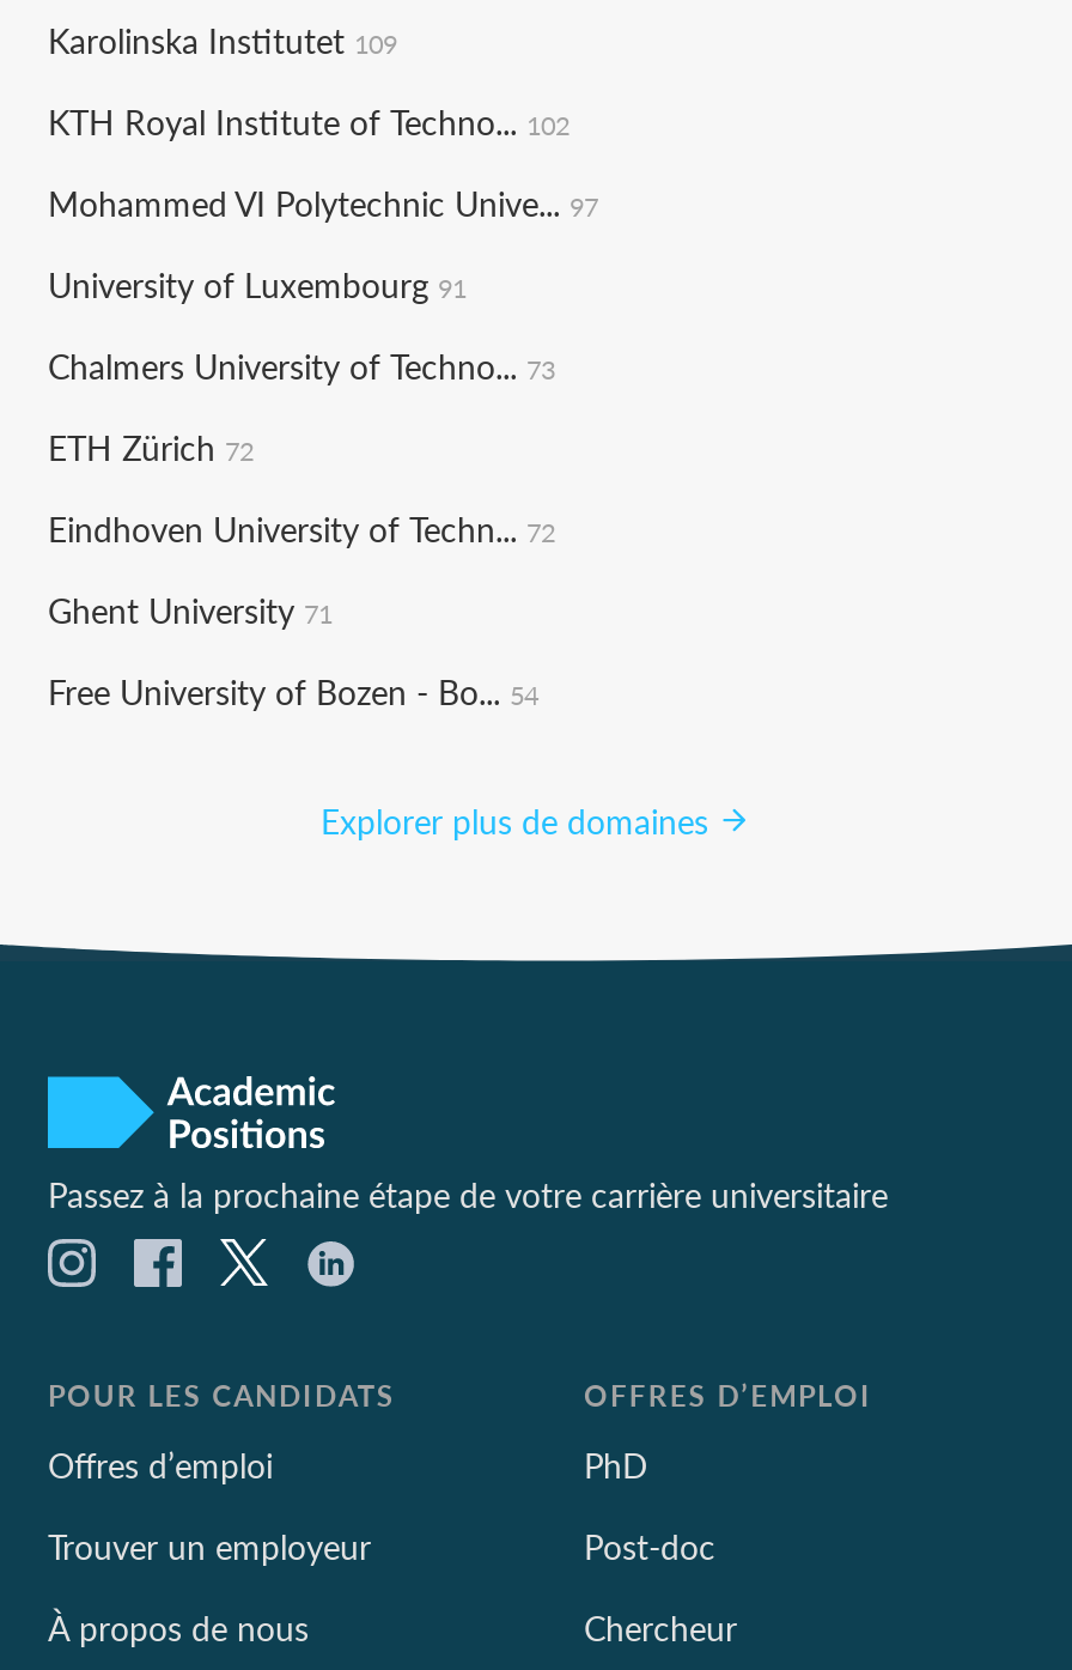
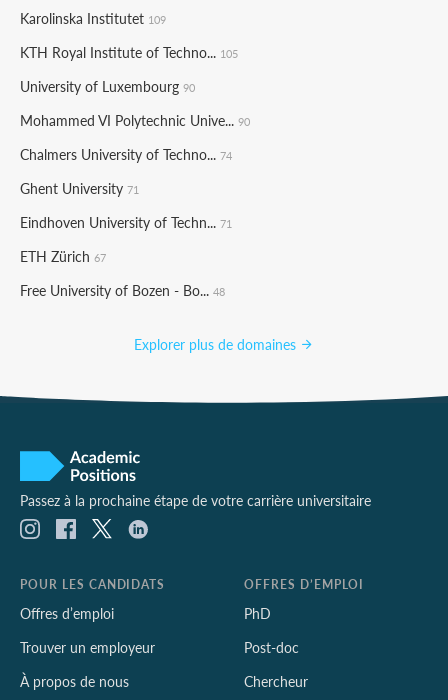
[48,97,598,552] KTH Royal Institute of Techno... 102 | Mohammed VI Polytechnic Unive... 97 | University of Luxembourg 91 | Chalmers University of Techno... 73 | ETH Zürich 72 | Eindhoven University of Techn... 72 -> [20,42,250,164] KTH Royal Institute of Techno... 105 | University of Luxembourg 90 | Mohammed VI Polytechnic Unive... 90 | Chalmers University of Techno... 74
moved [48,585,333,633] -> [20,178,139,198]: Ghent University 71
[48,667,538,715] Free University of Bozen - Bo... 54 -> [20,212,232,300] Eindhoven University of Techn... 71 | ETH Zürich 67 | Free University of Bozen - Bo... 48

